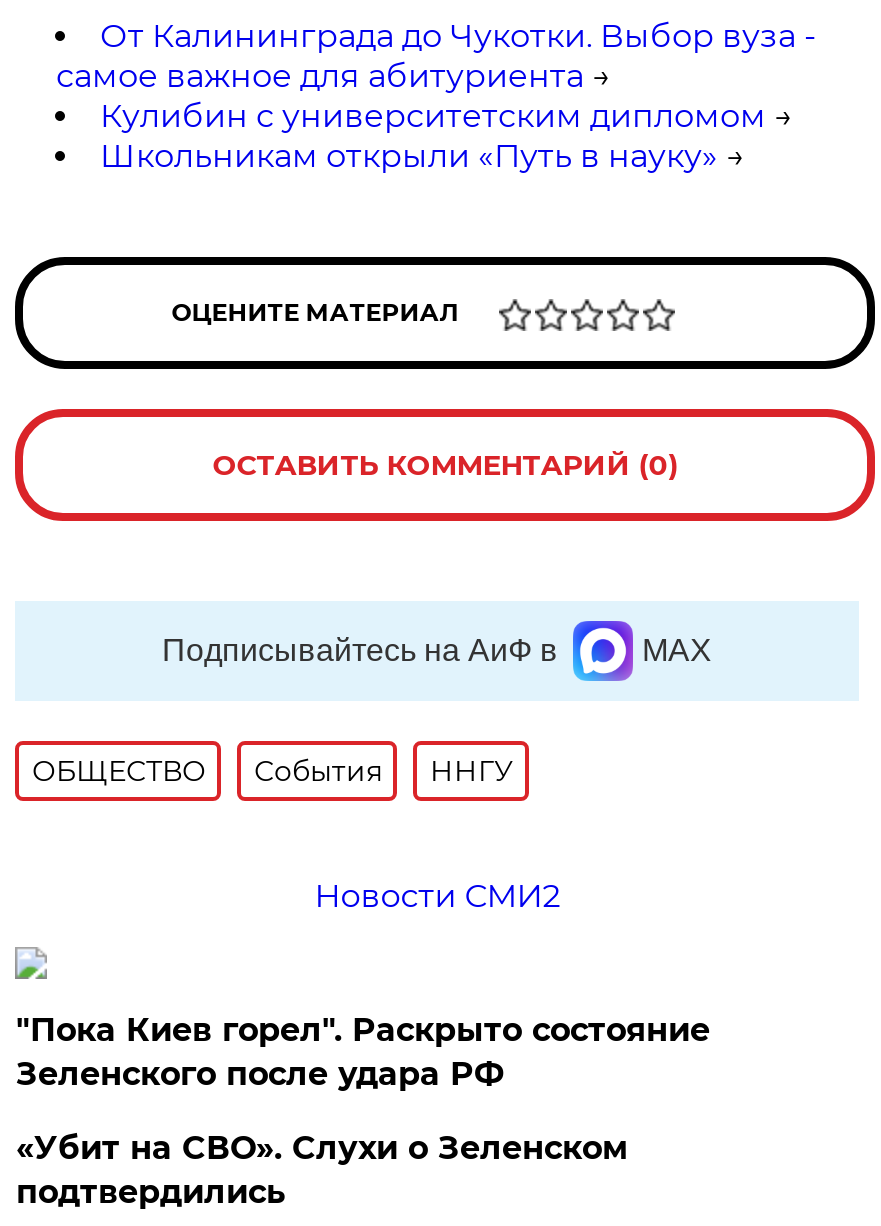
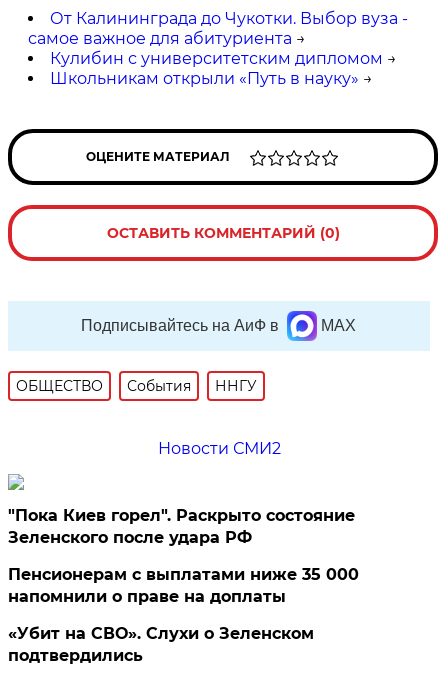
none -> [8,565,359,606] Пенсионерам с выплатами ниже 35 000 | напомнили о праве на доплаты

